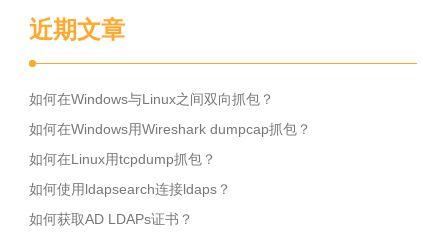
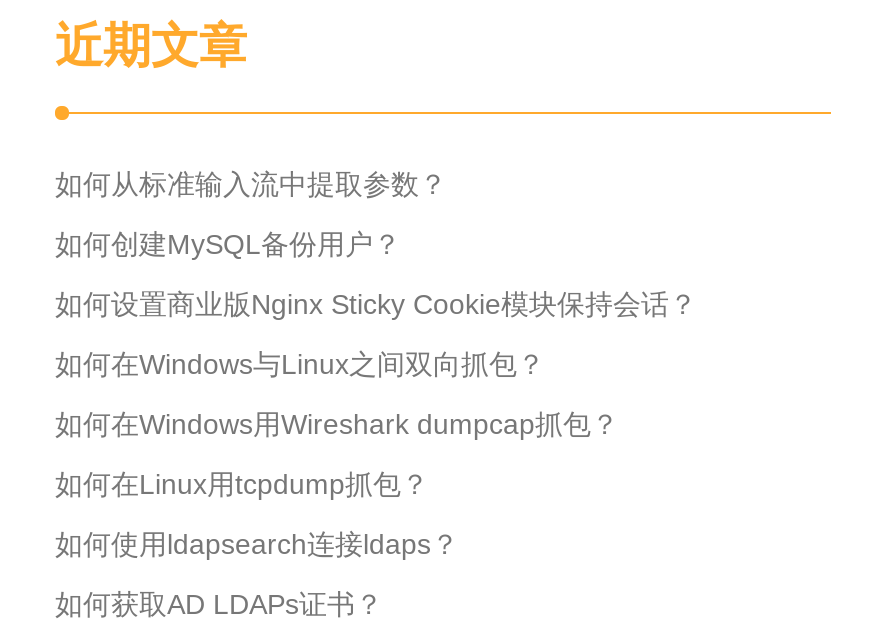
none -> [55,168,697,320] 如何从标准输入流中提取参数？ | 如何创建MySQL备份用户？ | 如何设置商业版Nginx Sticky Cookie模块保持会话？

